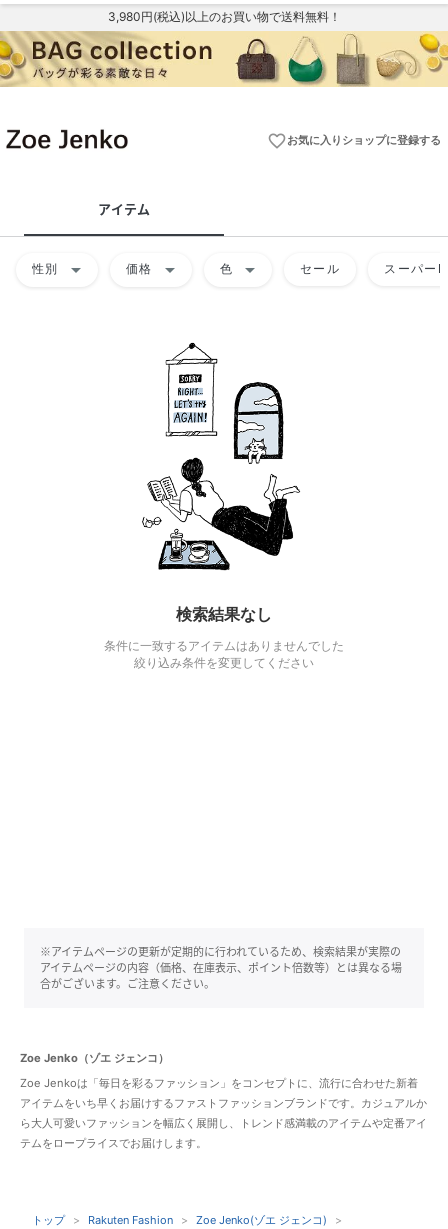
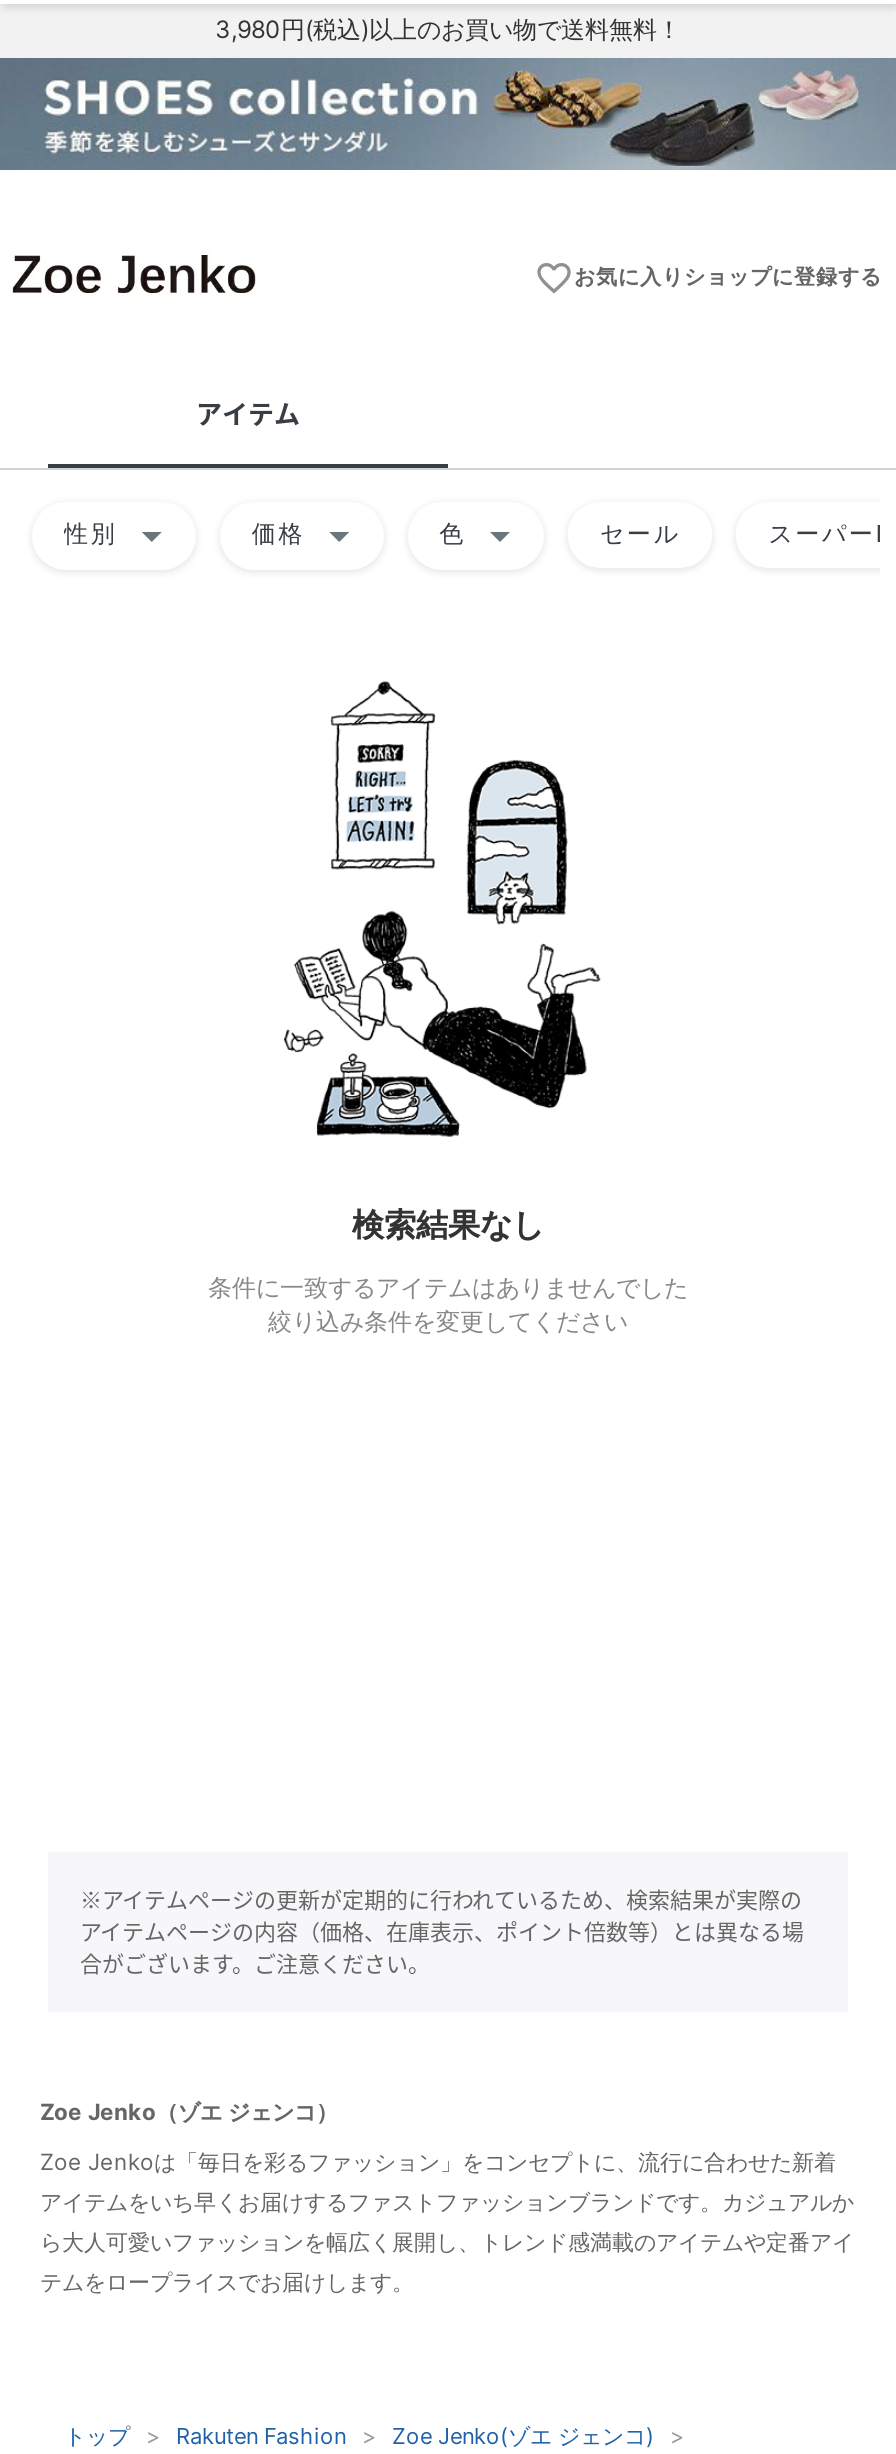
[3,31,445,87] [image] -> [6,56,890,172] [image]

